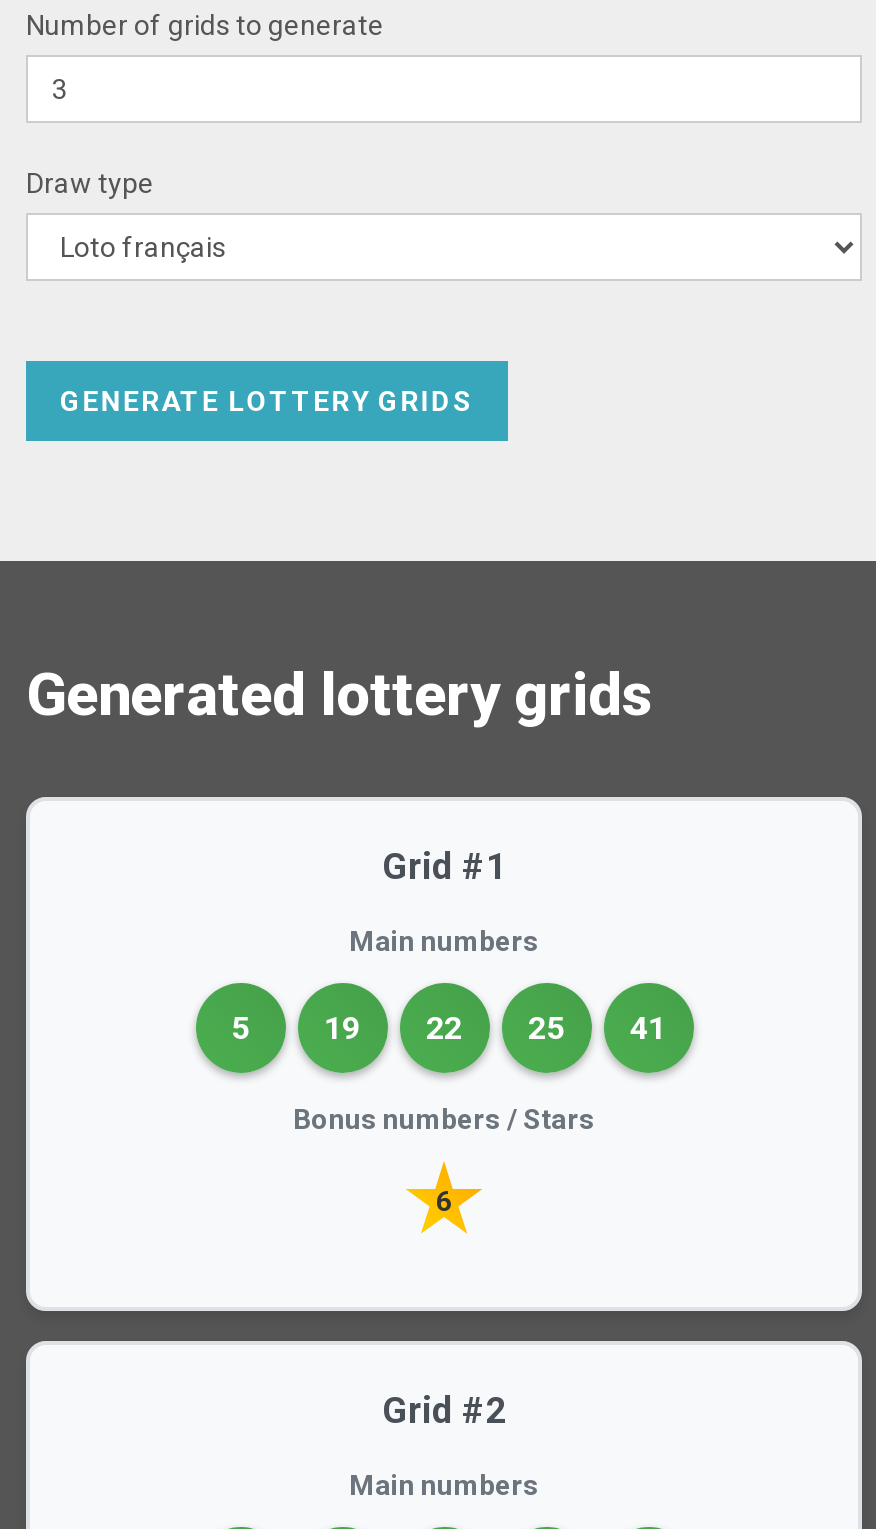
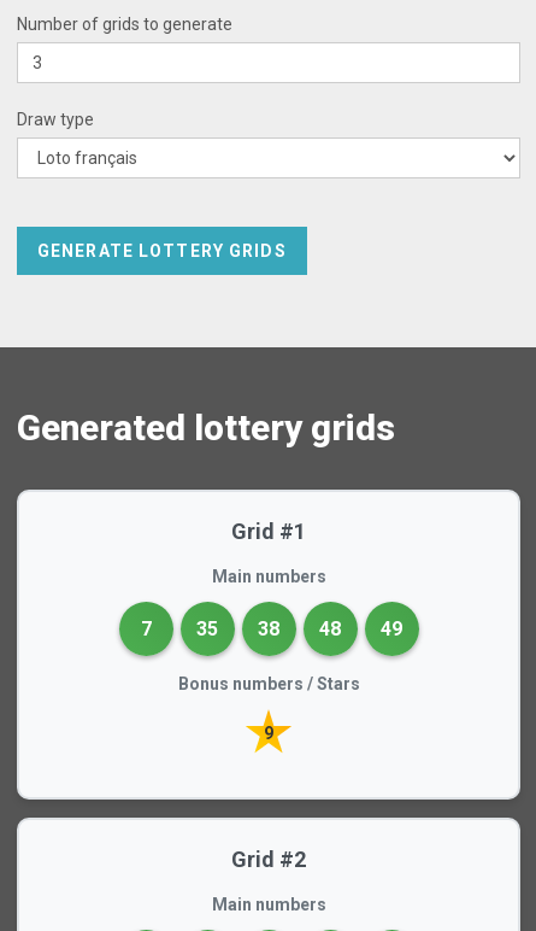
[231,1009,249,1047] 5 -> [140,617,151,640] 7
[324,1009,360,1047] 19 -> [196,617,218,640] 35
[426,1009,462,1047] 22 -> [258,617,279,640] 38
[528,1009,564,1047] 25 -> [319,617,341,640] 48
[630,1009,666,1047] 41 -> [381,617,402,640] 49
[436,1185,452,1217] 6 -> [264,724,273,743] 9

